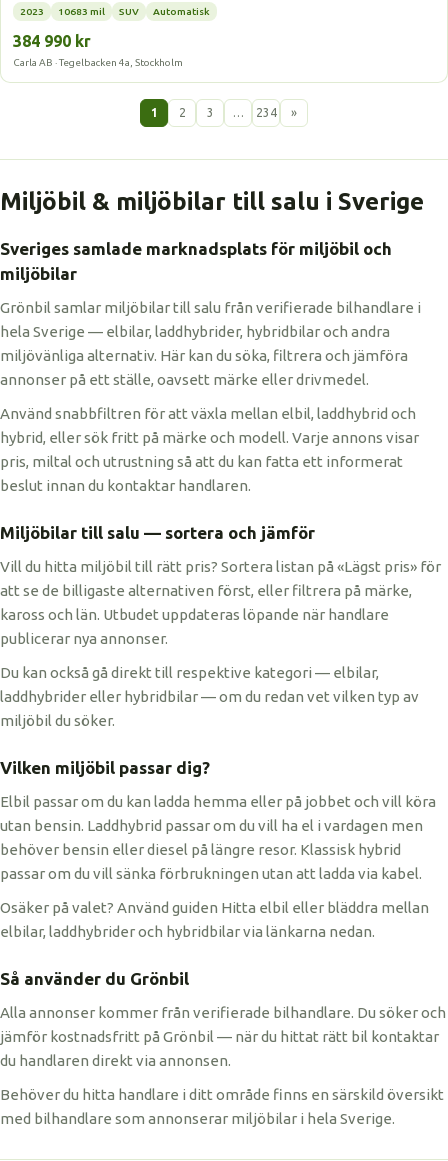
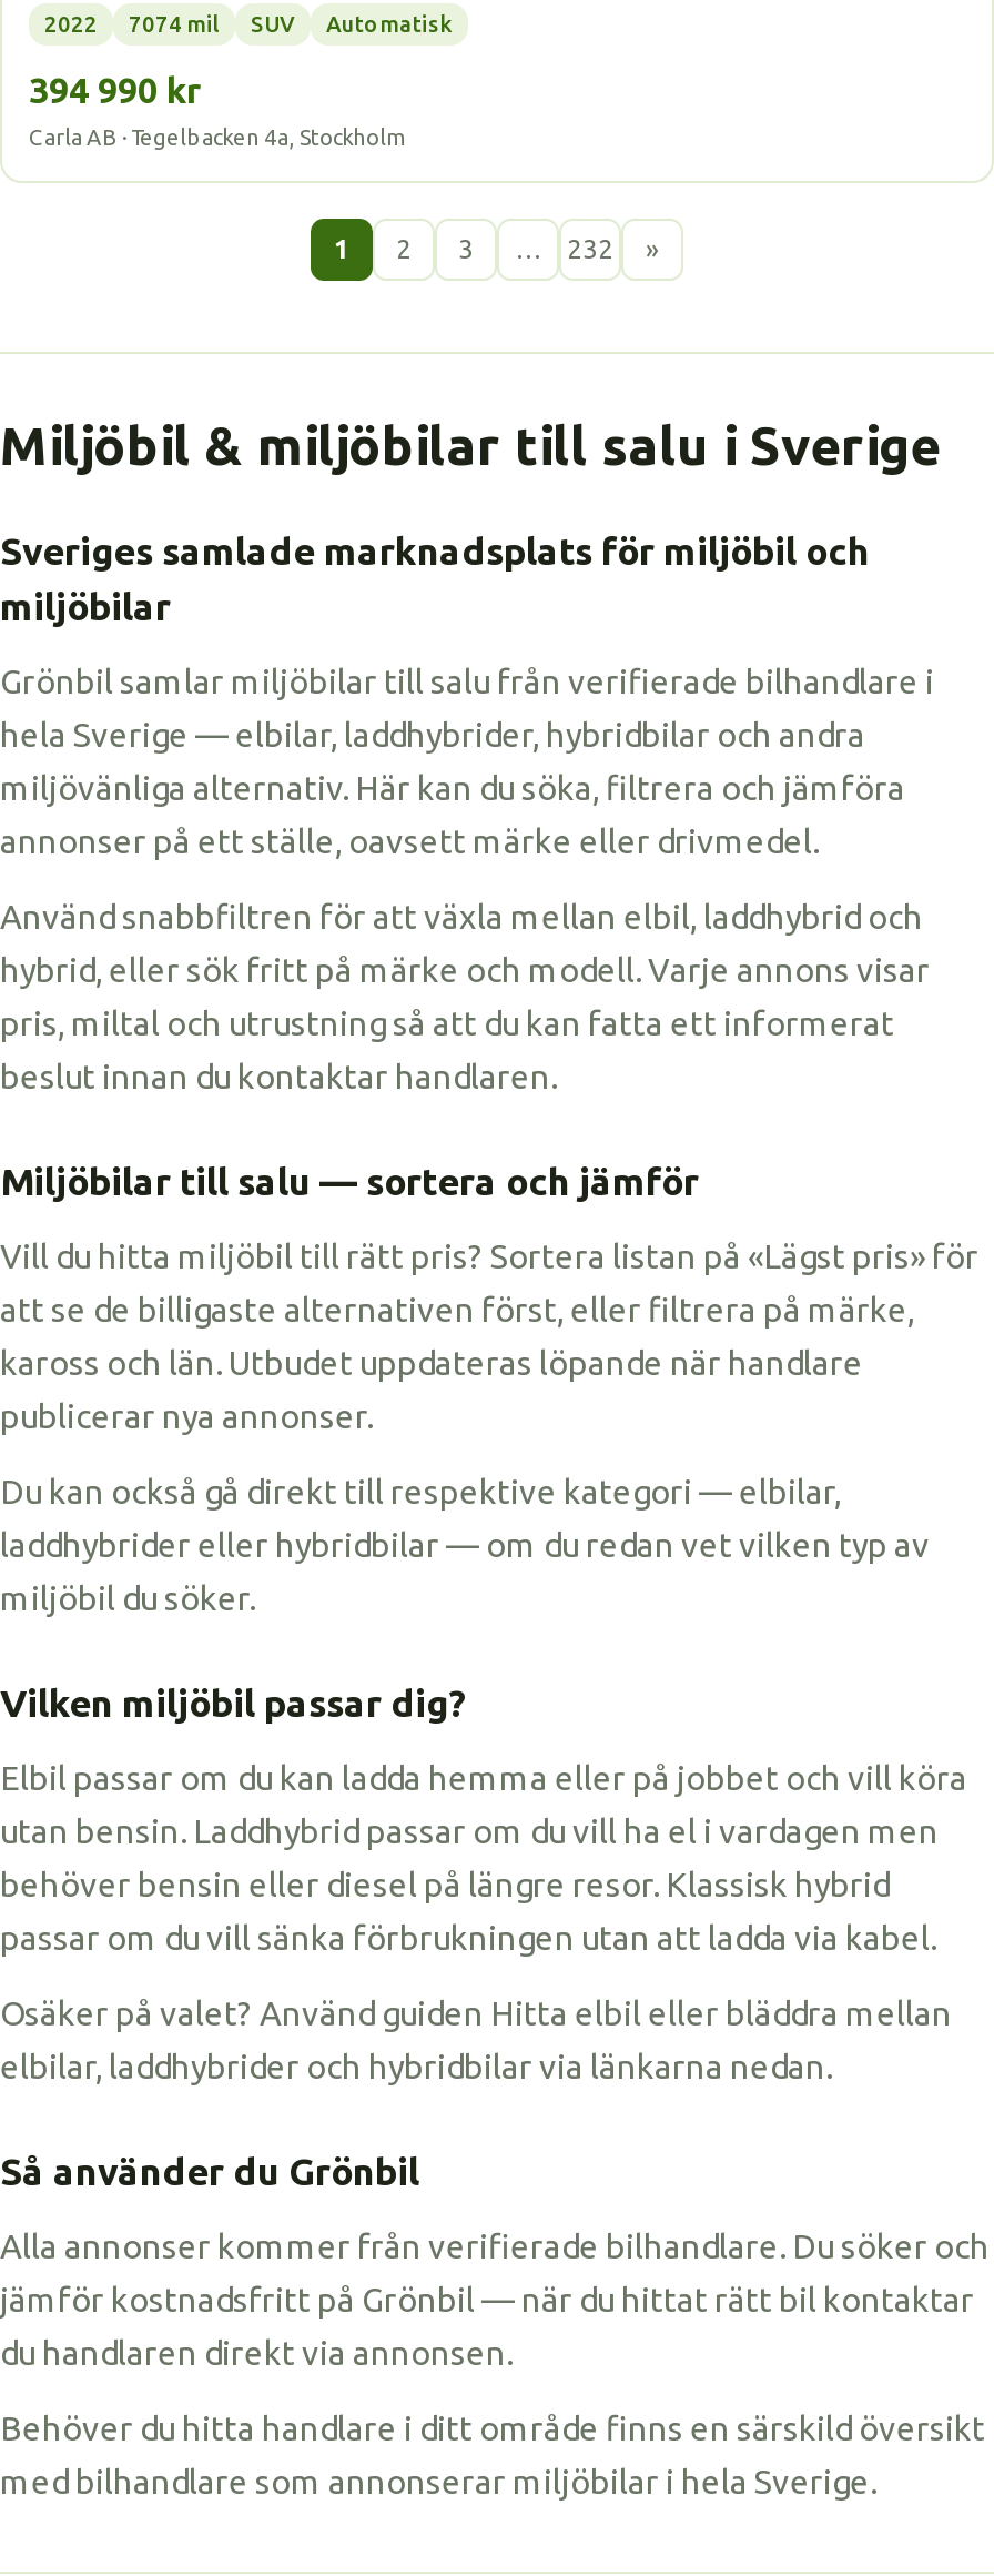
[20,6,105,17] 2023 | 10683 mil -> [44,12,220,37] 2022 | 7074 mil
[13,32,91,50] 384 990 kr -> [29,70,202,110] 394 990 kr
[255,106,276,119] 234 -> [567,234,613,263] 232

